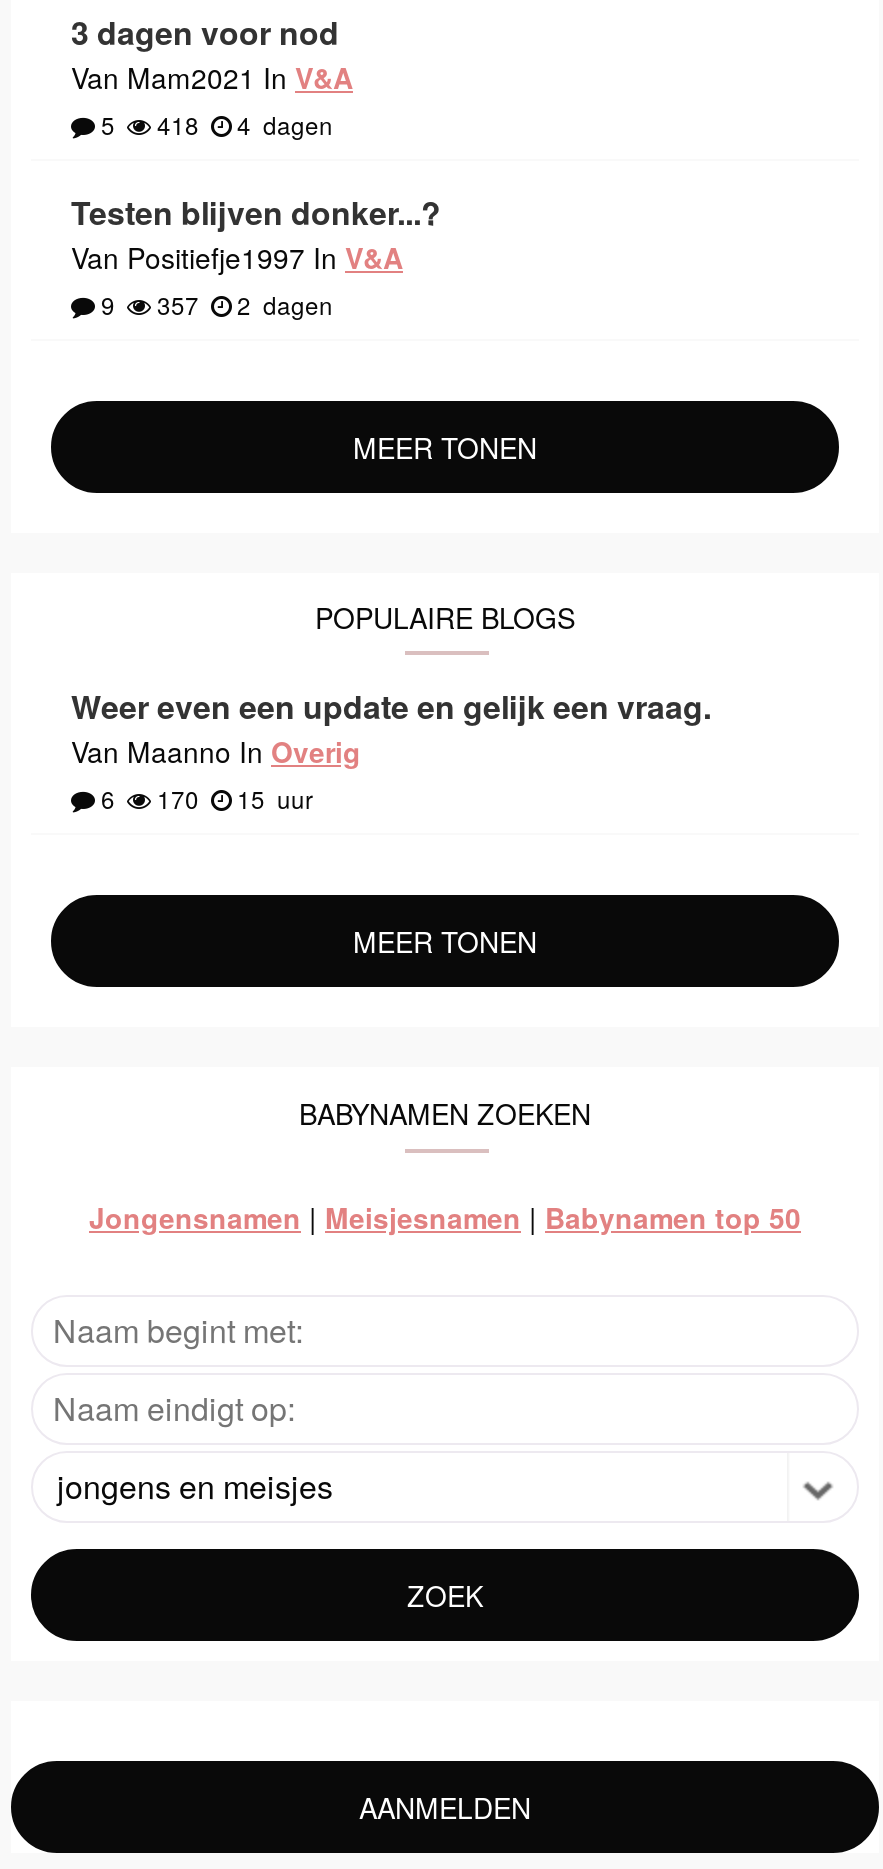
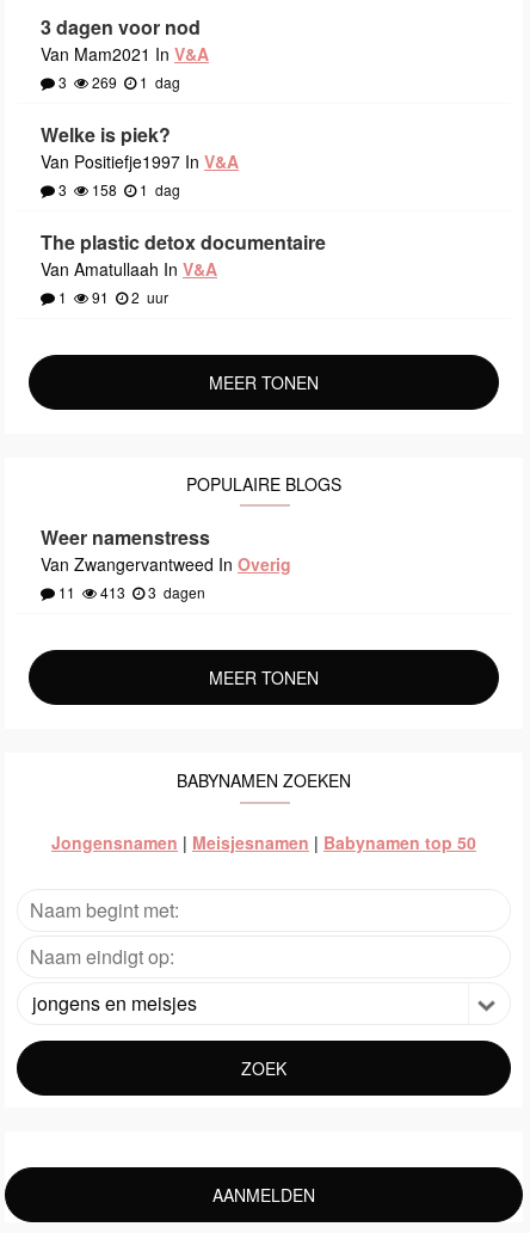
[95,107,333,141] 5 | 418 | 4 dagen -> [55,72,180,92] 3 | 269 | 1 dag
[71,189,441,235] Testen blijven donker...? -> [41,121,171,148] Welke is piek?
[95,287,333,321] 9 | 357 | 2 dagen -> [41,179,326,307] 3 | 158 | 1 dag | The plastic detox documentaire | Van Amatullaah In V&A | 1 | 91 | 2 uur
[71,683,711,815] Weer even een update en gelijk een vraag. | Van Maanno In Overig | 6 | 170 | 15 uur -> [41,523,291,602] Weer namenstress | Van Zwangervantweed In Overig | 11 | 413 | 3 dagen

